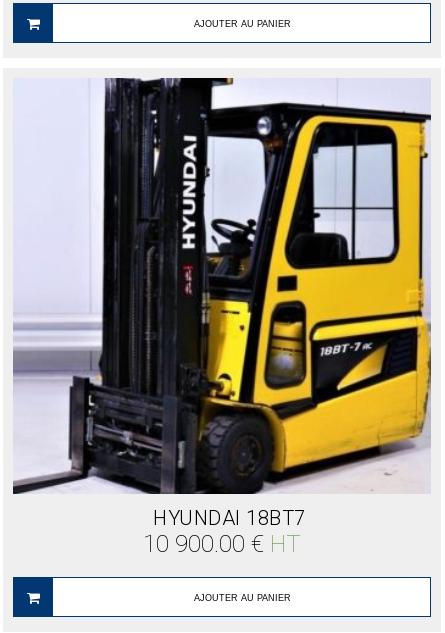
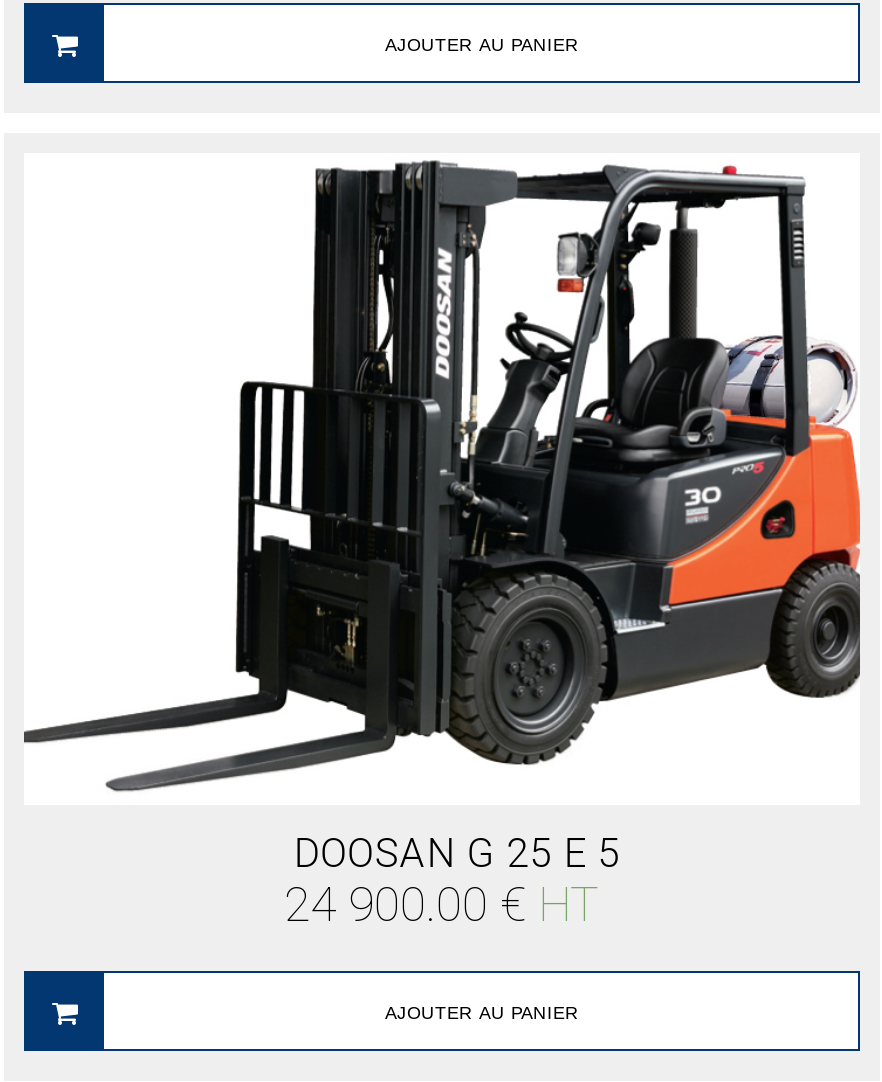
[12,77,432,558] [image] | HYUNDAI 18BT7 | 10 900.00 € HT -> [24,153,862,932] [image] | DOOSAN G 25 E 5 | 24 900.00 € HT

